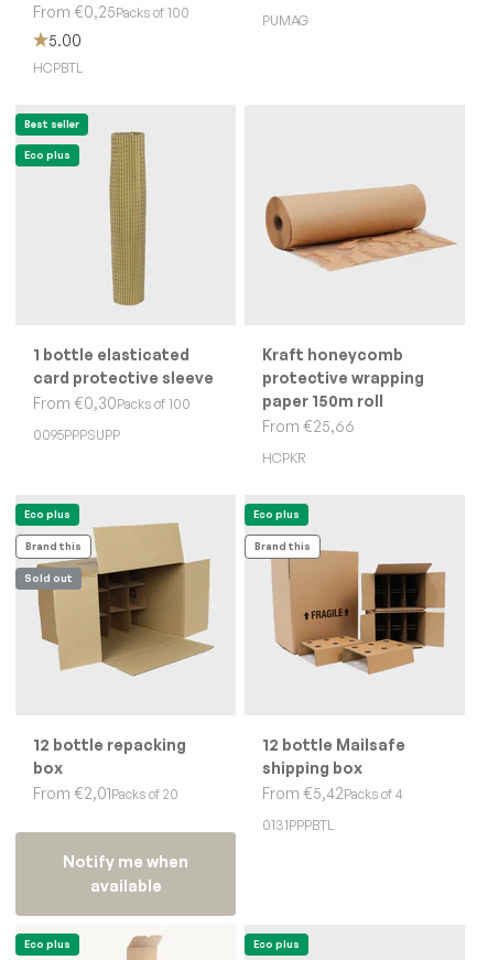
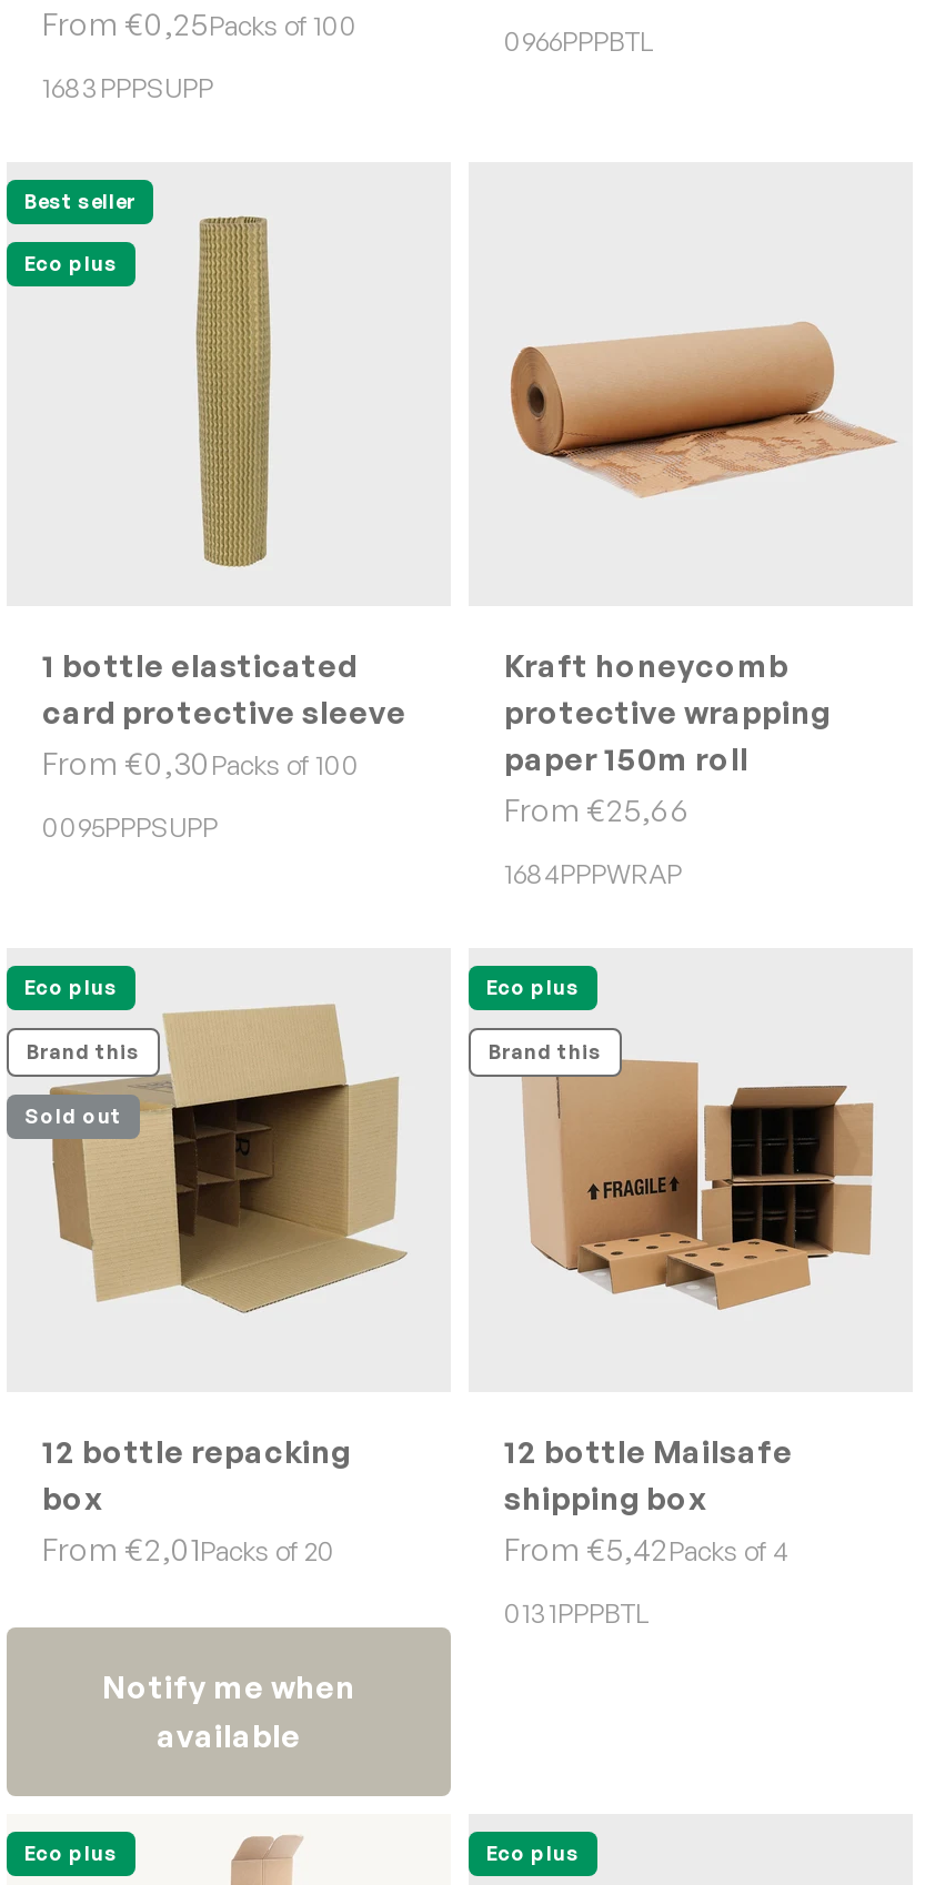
[262,12,308,29] PUMAG -> [504,25,653,58] 0966PPPBTL
[33,31,83,76] 5.00 | HCPBTL -> [42,72,213,105] 1683PPPSUPP
[262,450,306,467] HCPKR -> [504,858,682,891] 1684PPPWRAP

